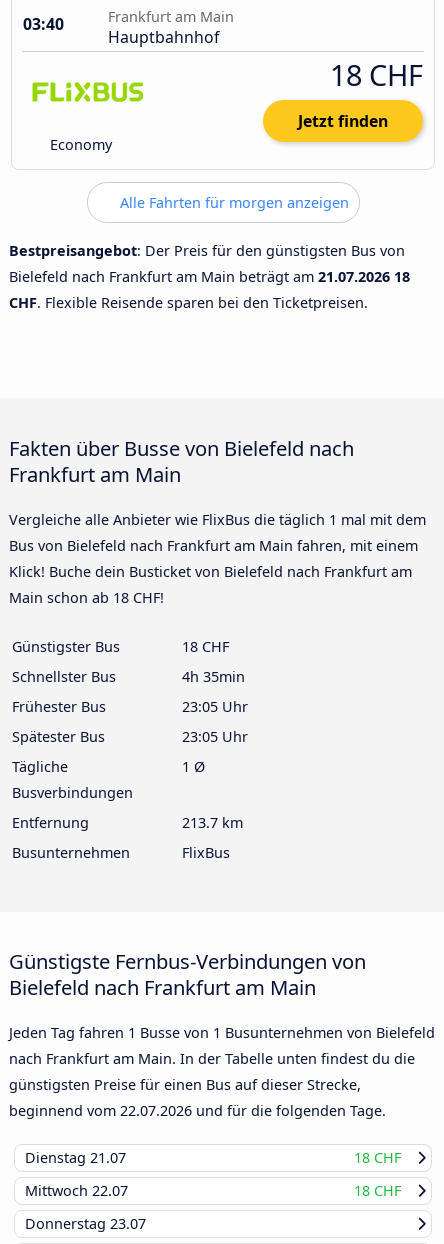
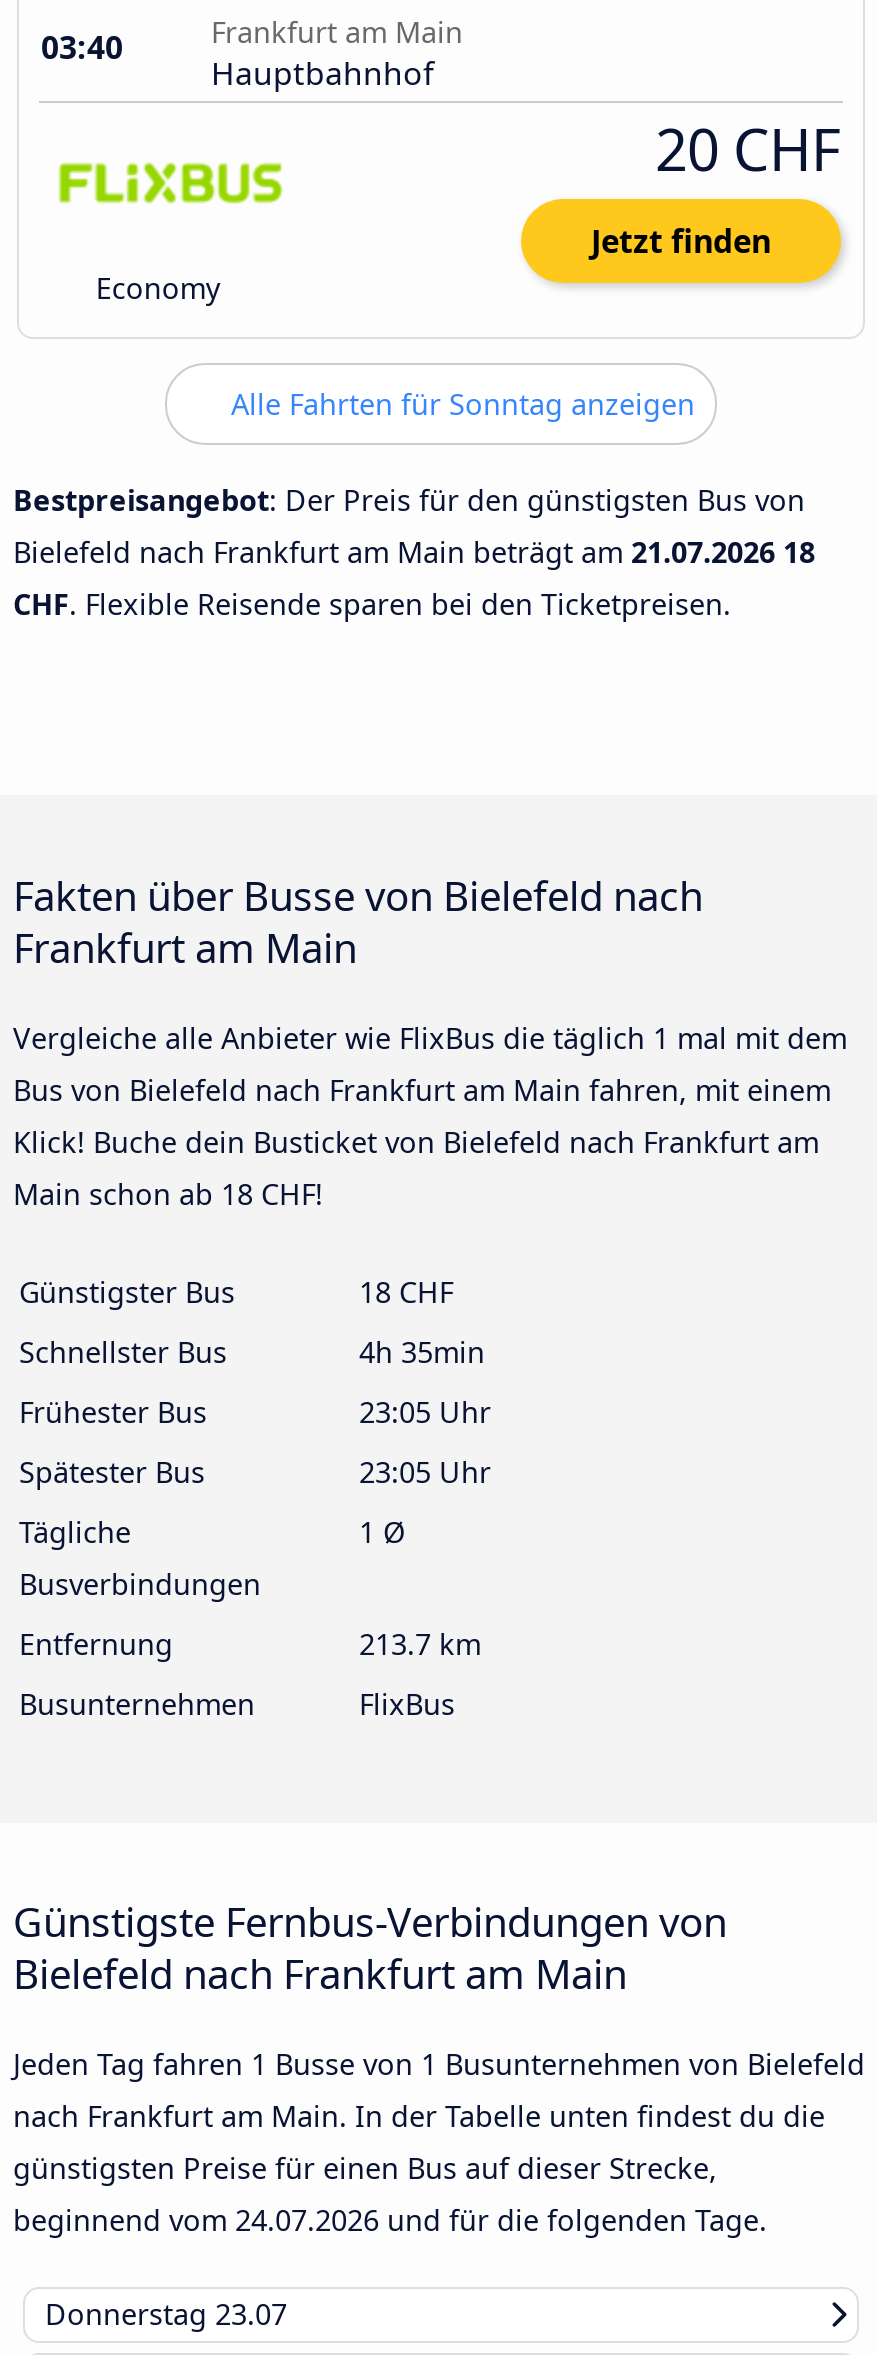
[330,55,423,94] 18 CHF -> [655,109,841,187] 20 CHF
[115,193,348,212] Alle Fahrten für morgen anzeigen -> [223,385,695,423] Alle Fahrten für Sonntag anzeigen
[9,1101,401,1200] beginnend vom 22.07.2026 und für die folgenden Tage. | Dienstag 21.07 | 18 CHF | Mittwoch 22.07 | 18 CHF -> [13,2202,767,2240] beginnend vom 24.07.2026 und für die folgenden Tage.

